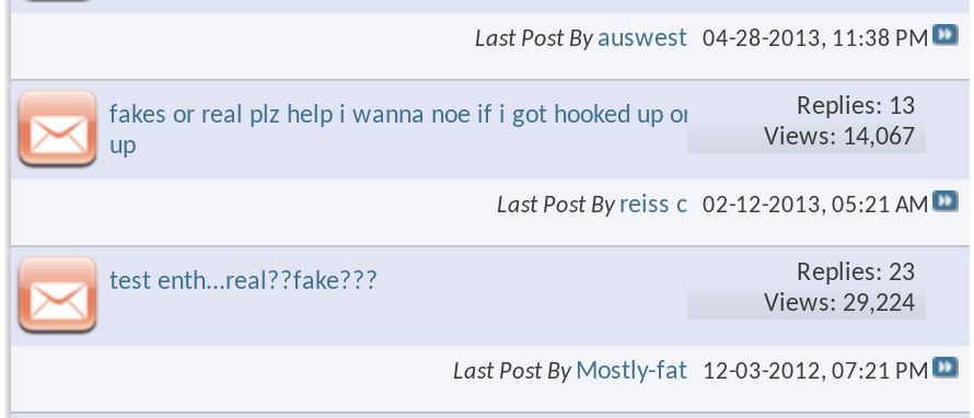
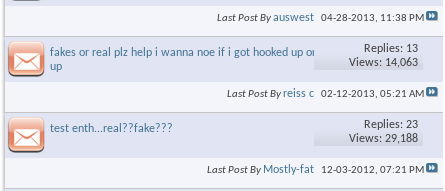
[764,125,915,151] Views: 14,067 -> [349,57,418,69] Views: 14,063
[764,291,915,317] Views: 29,224 -> [349,133,418,145] Views: 29,188

